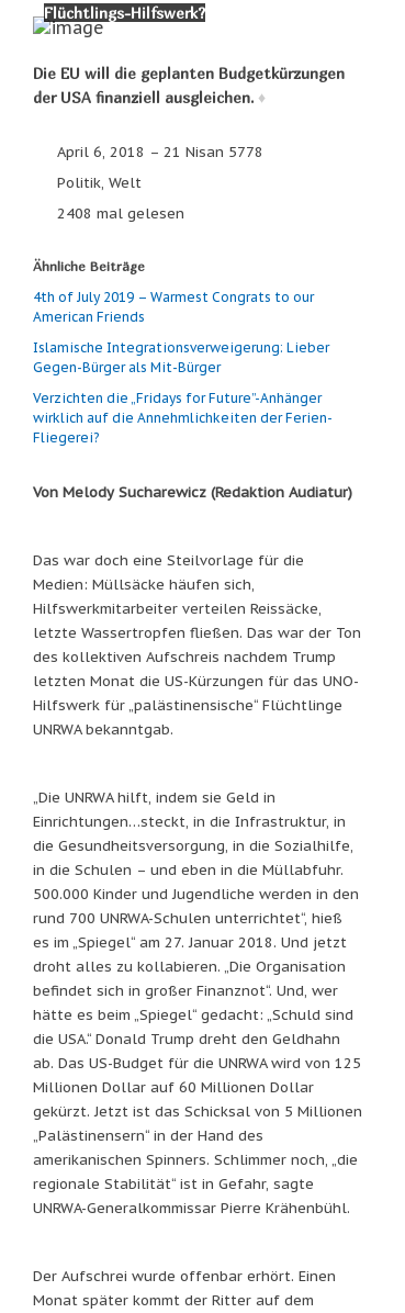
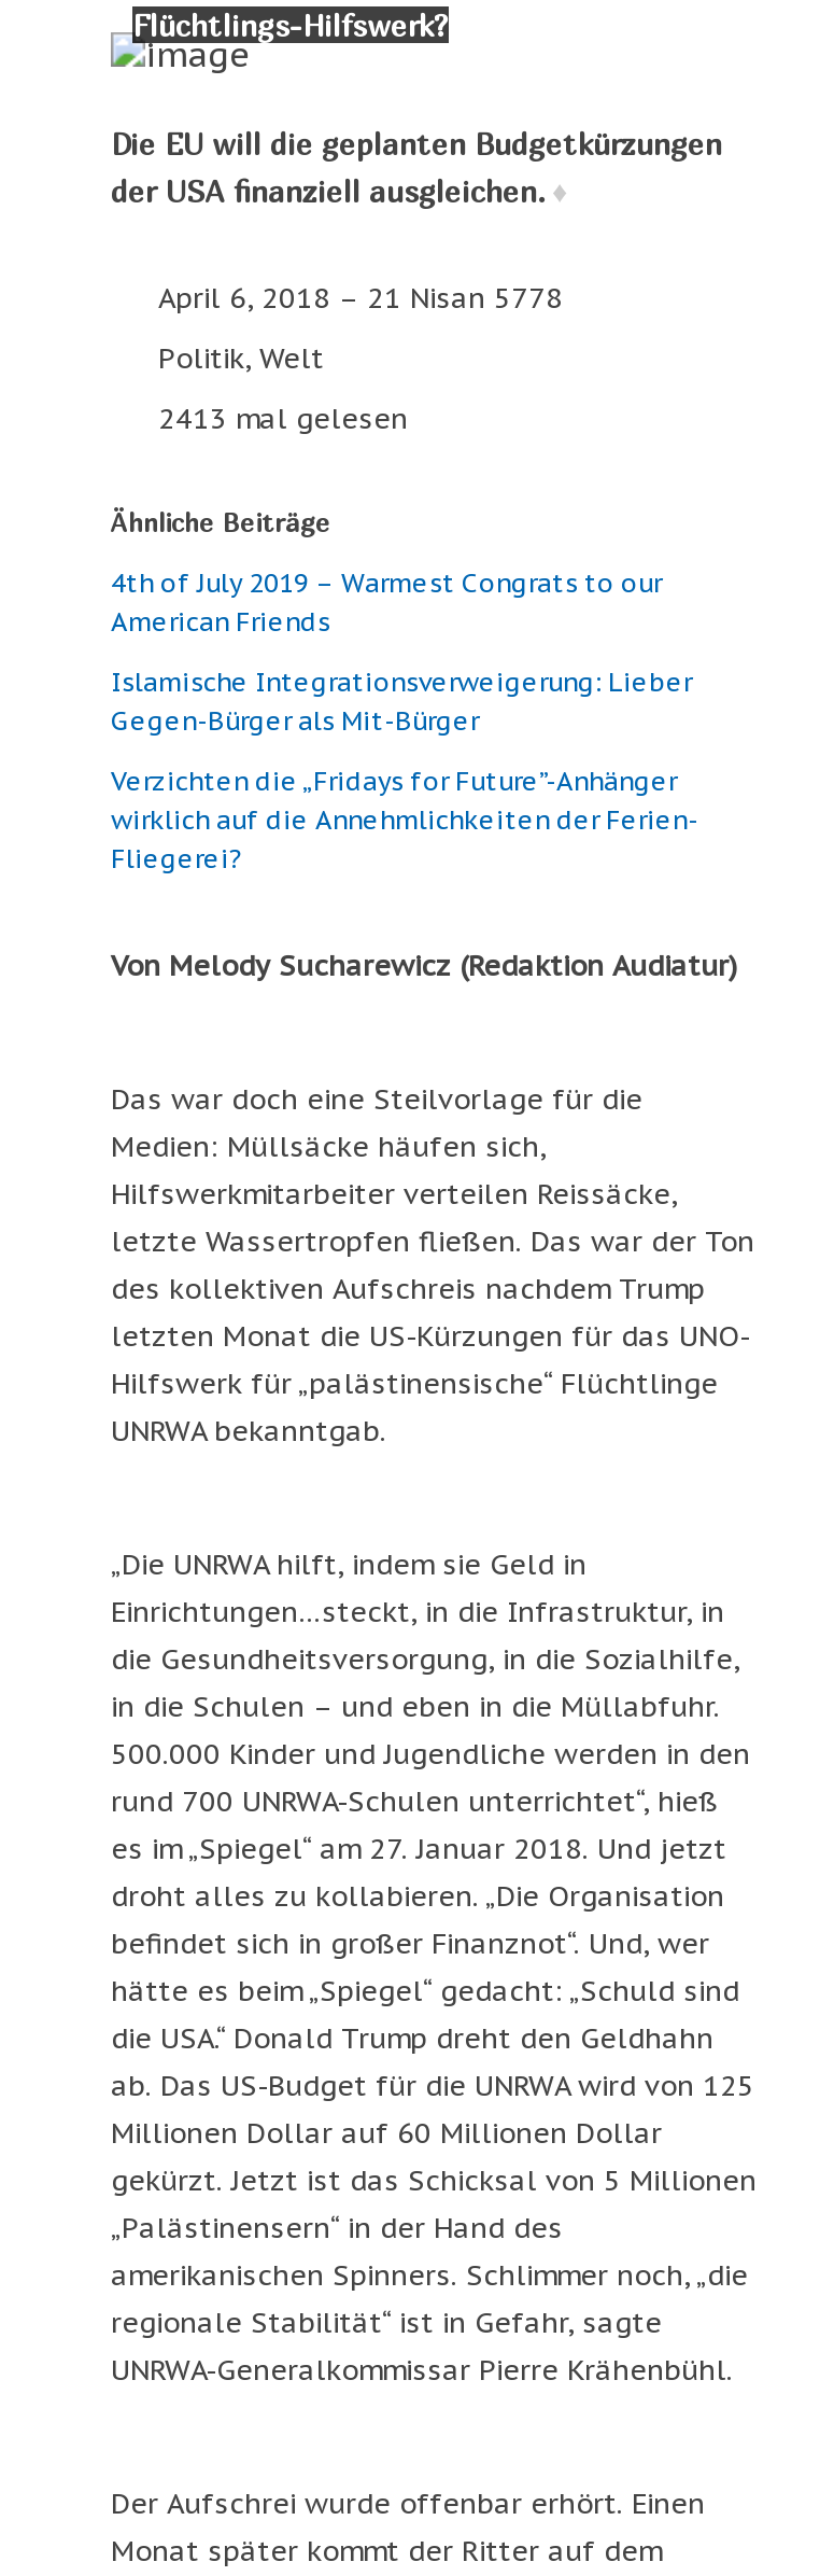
[57,204,184,223] 2408 mal gelesen -> [158,401,408,437] 2413 mal gelesen

